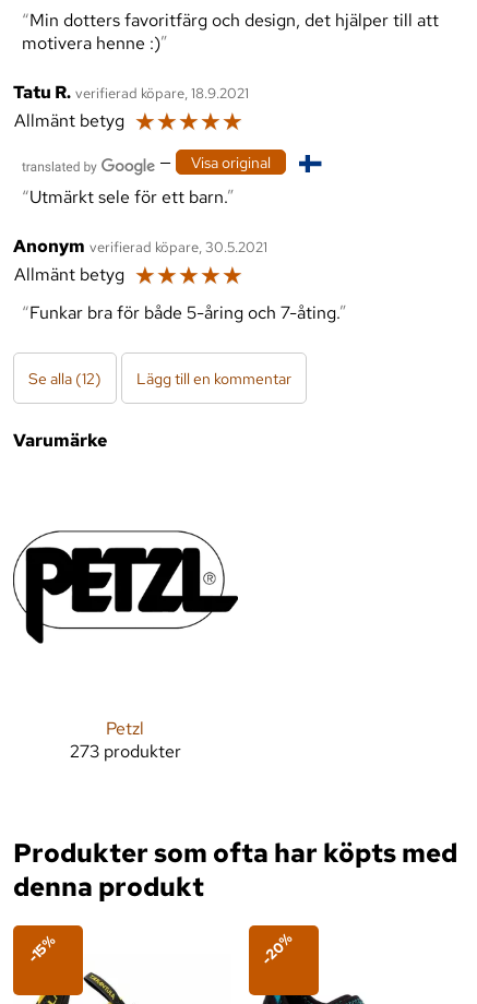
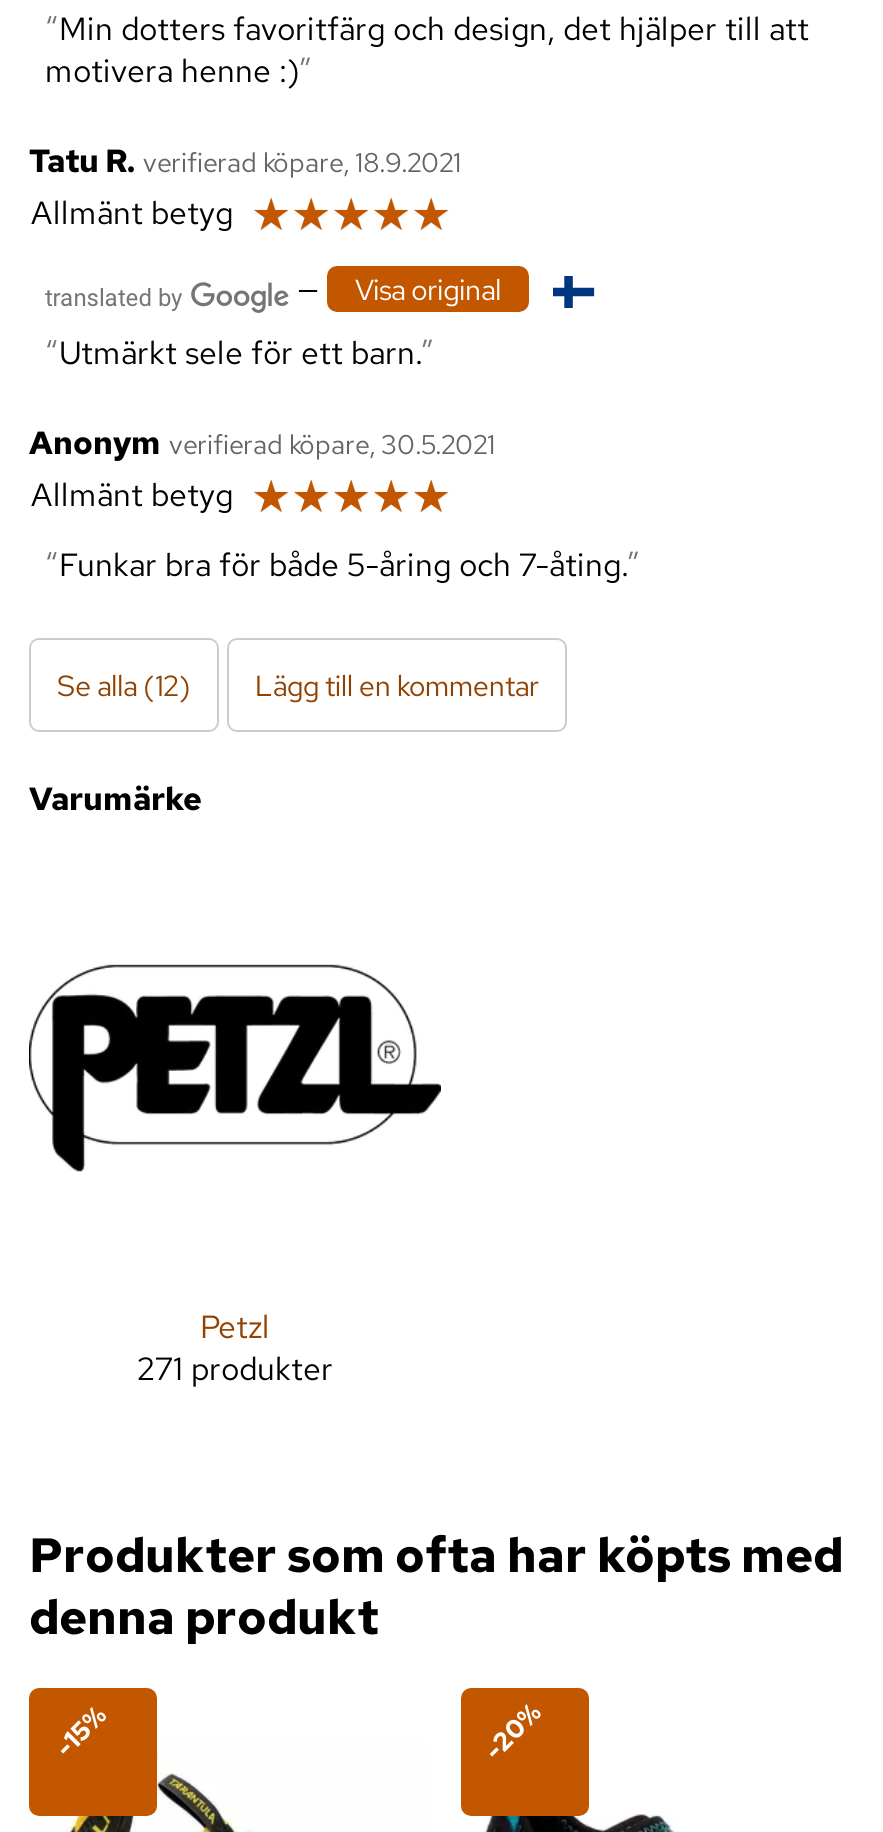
[70,740,181,763] 273 produkter -> [137,1348,333,1390] 271 produkter

